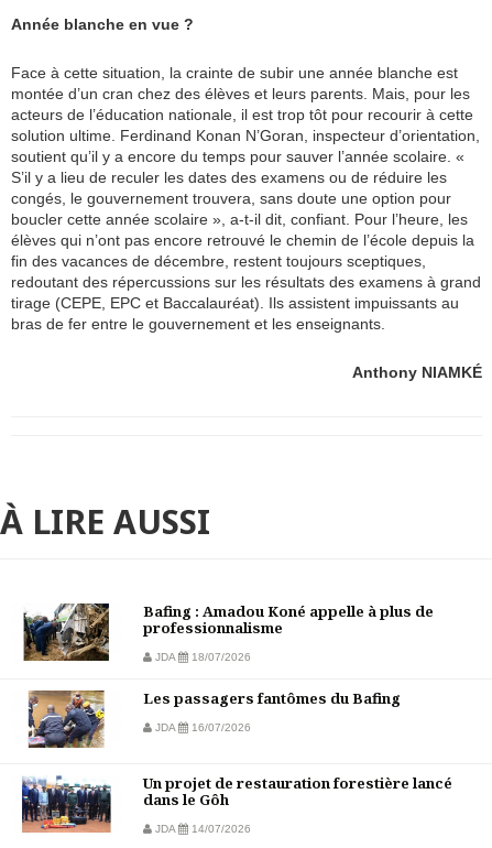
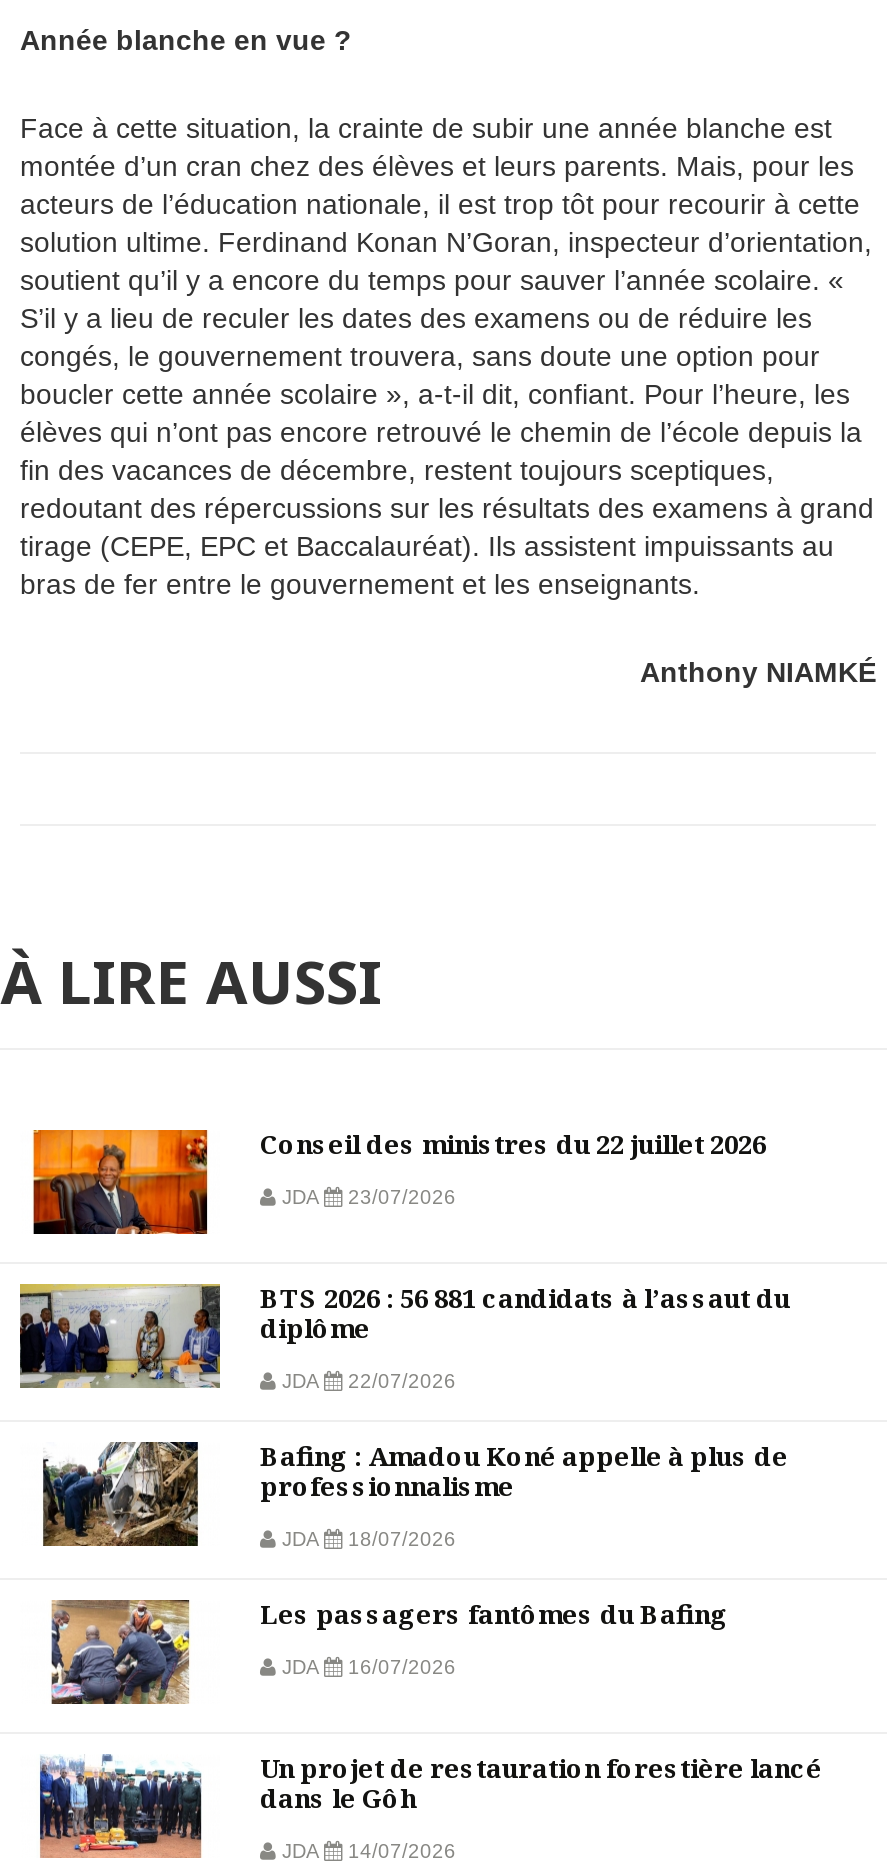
none -> [18,1282,222,1390] [image]
none -> [30,1127,790,1393] [image] | Conseil des ministres du 22 juillet 2026 | JDA | 23/07/2026 | BTS 2026 : 56 881 candidats à l’assaut du | diplôme | JDA | 22/07/2026

